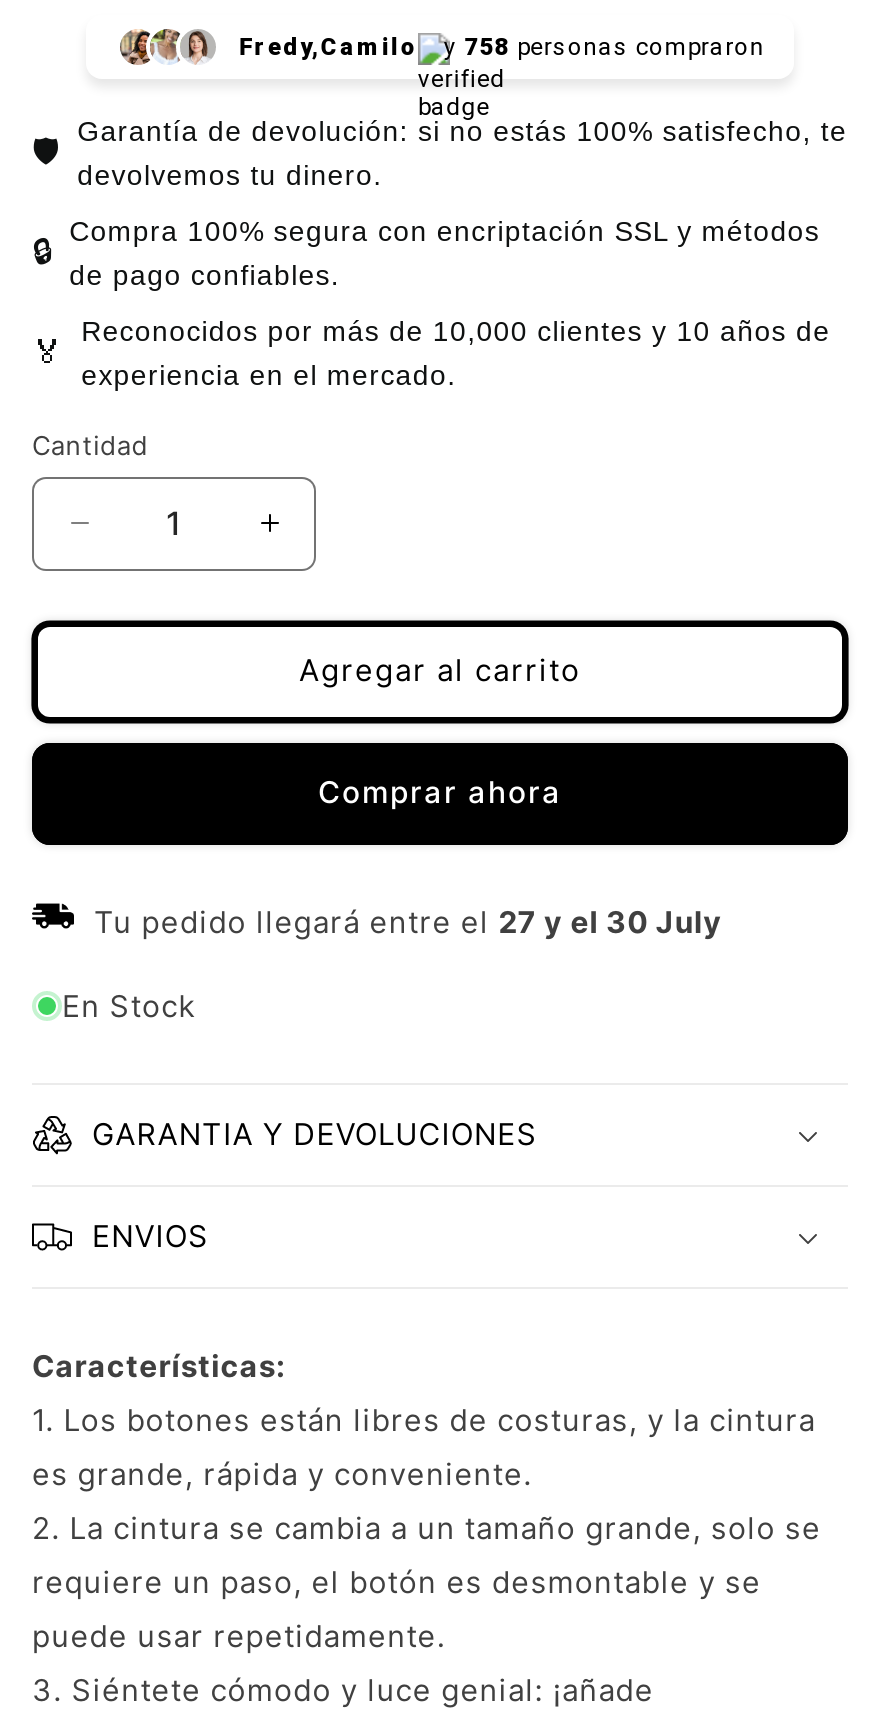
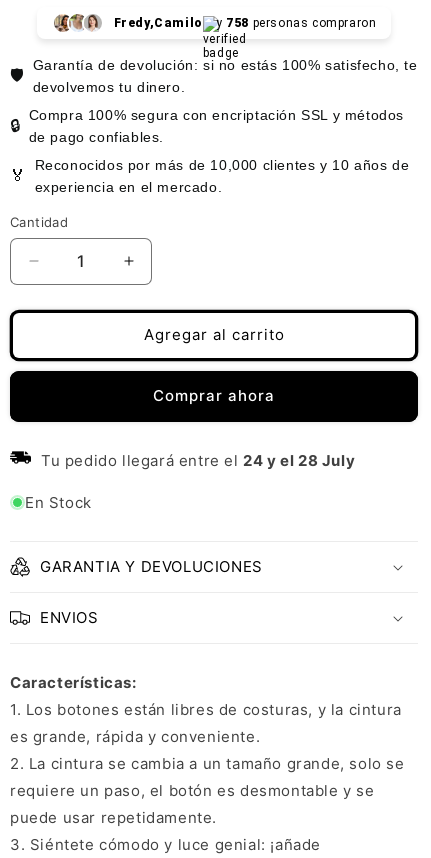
[94,902,722,940] Tu pedido llegará entre el 27 y el 30 July -> [41,451,355,470] Tu pedido llegará entre el 24 y el 28 July

